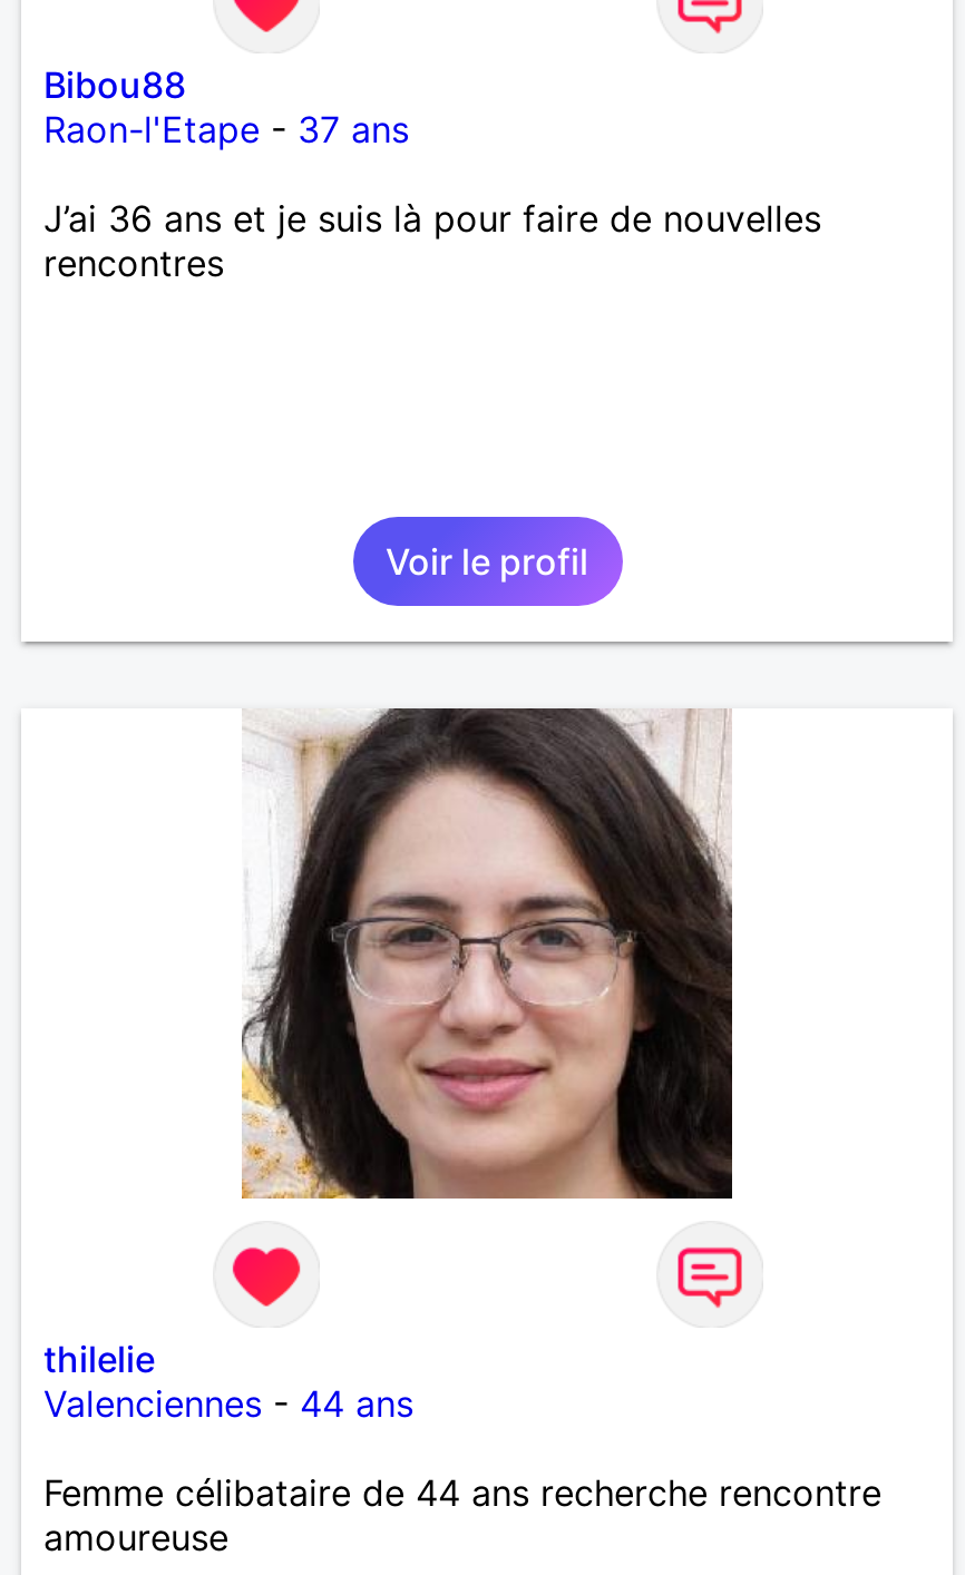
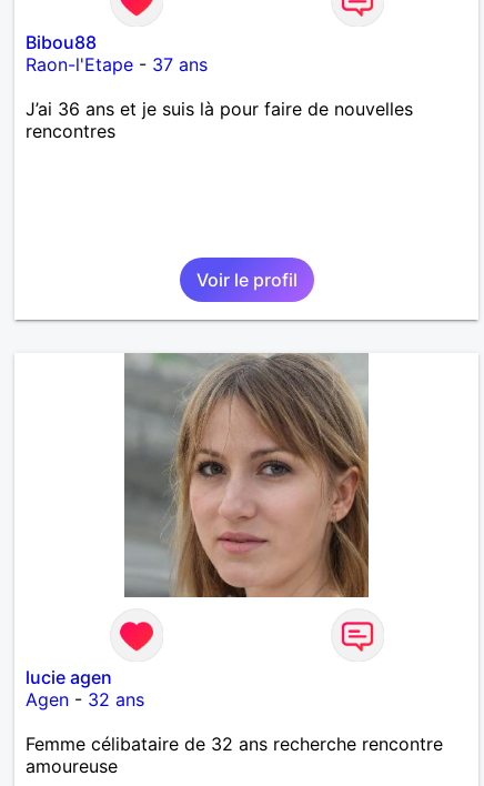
[240,708,734,1201] [image] -> [123,352,370,598] [image]
[43,1336,413,1426] thilelie | Valenciennes - 44 ans -> [26,666,144,710] lucie agen | Agen - 32 ans
[43,1470,881,1515] Femme célibataire de 44 ans recherche rencontre -> [26,733,443,755] Femme célibataire de 32 ans recherche rencontre

